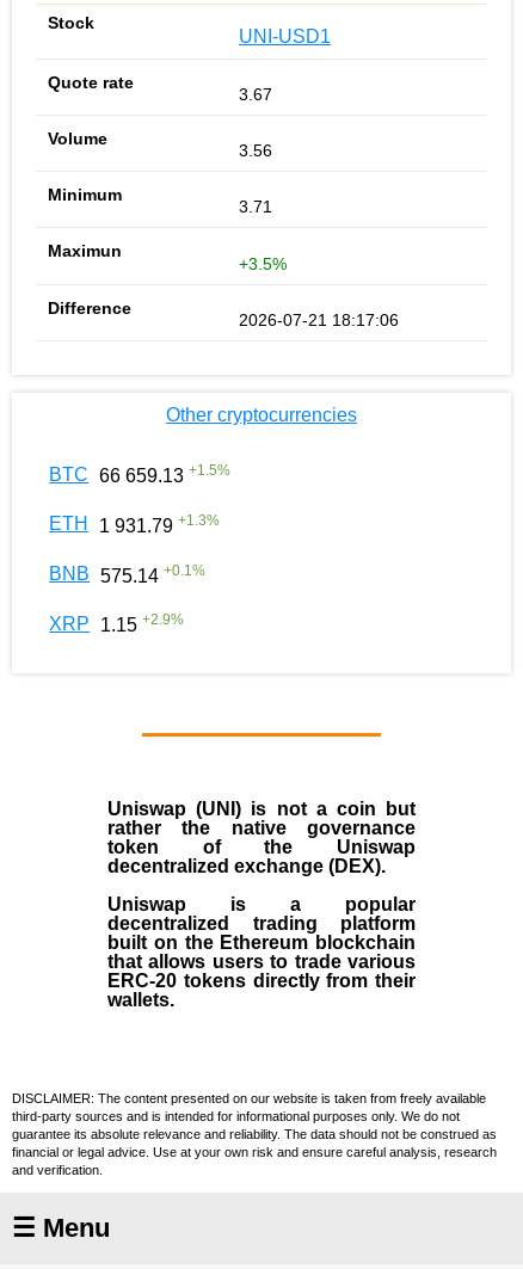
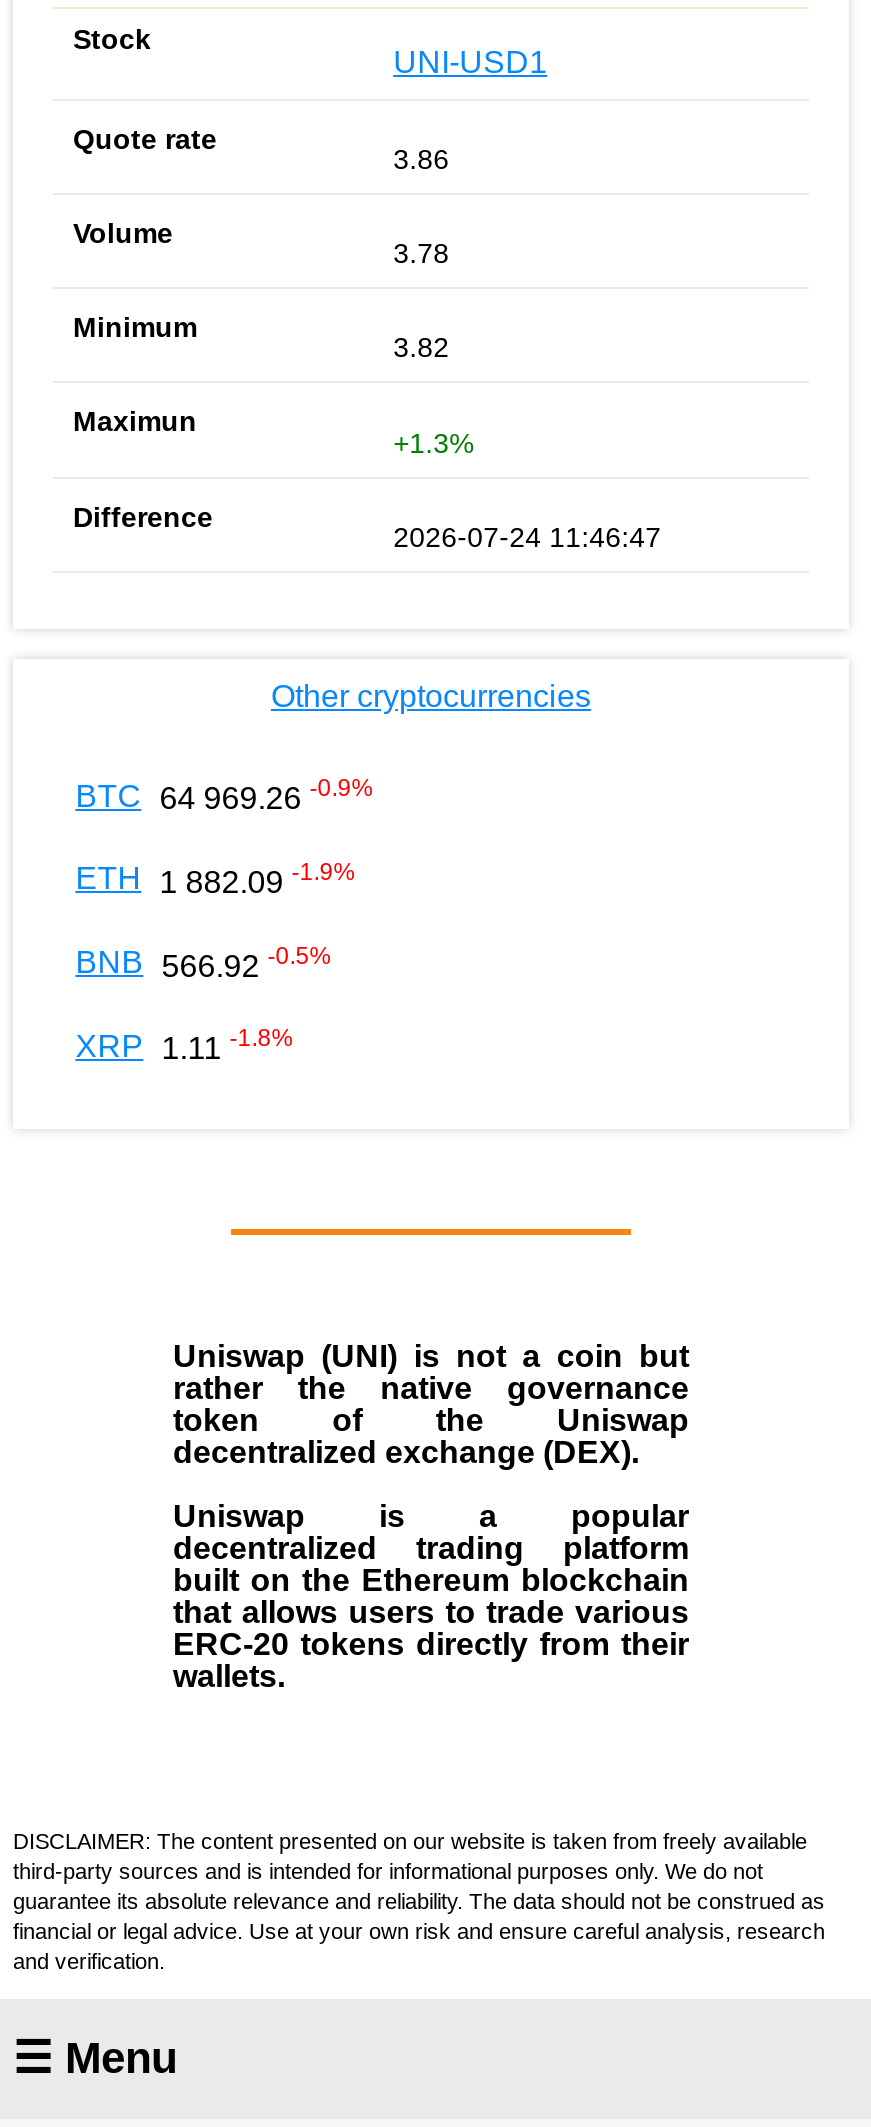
[239,84,272,103] 3.67 -> [393,142,449,174] 3.86
[239,140,272,159] 3.56 -> [393,236,449,268] 3.78
[239,196,272,216] 3.71 -> [393,330,449,362] 3.82
[239,254,287,273] +3.5% -> [393,427,473,459] +1.3%
[239,310,399,329] 2026-07-21 18:17:06 -> [393,521,661,553] 2026-07-24 11:46:47
[49,462,231,486] BTC 66 659.13 +1.5% -> [75,775,373,816] BTC 64 969.26 -0.9%
[49,512,220,536] ETH 1 931.79 +1.3% -> [75,859,355,899] ETH 1 882.09 -1.9%
[49,562,206,586] BNB 575.14 +0.1% -> [75,942,331,983] BNB 566.92 -0.5%
[49,611,184,636] XRP 1.15 +2.9% -> [75,1025,293,1066] XRP 1.11 -1.8%

